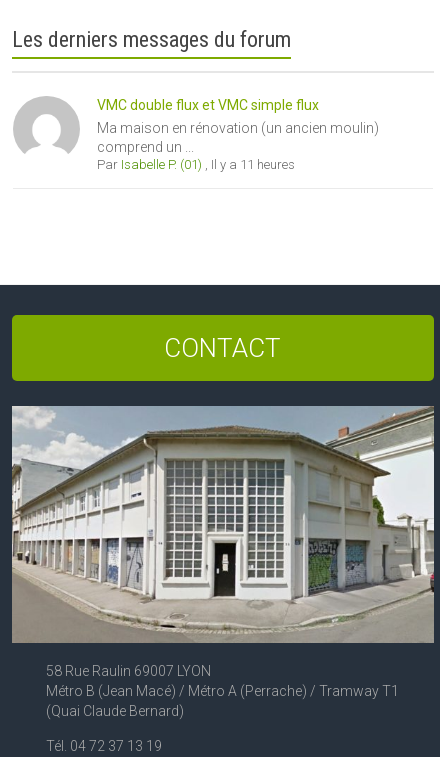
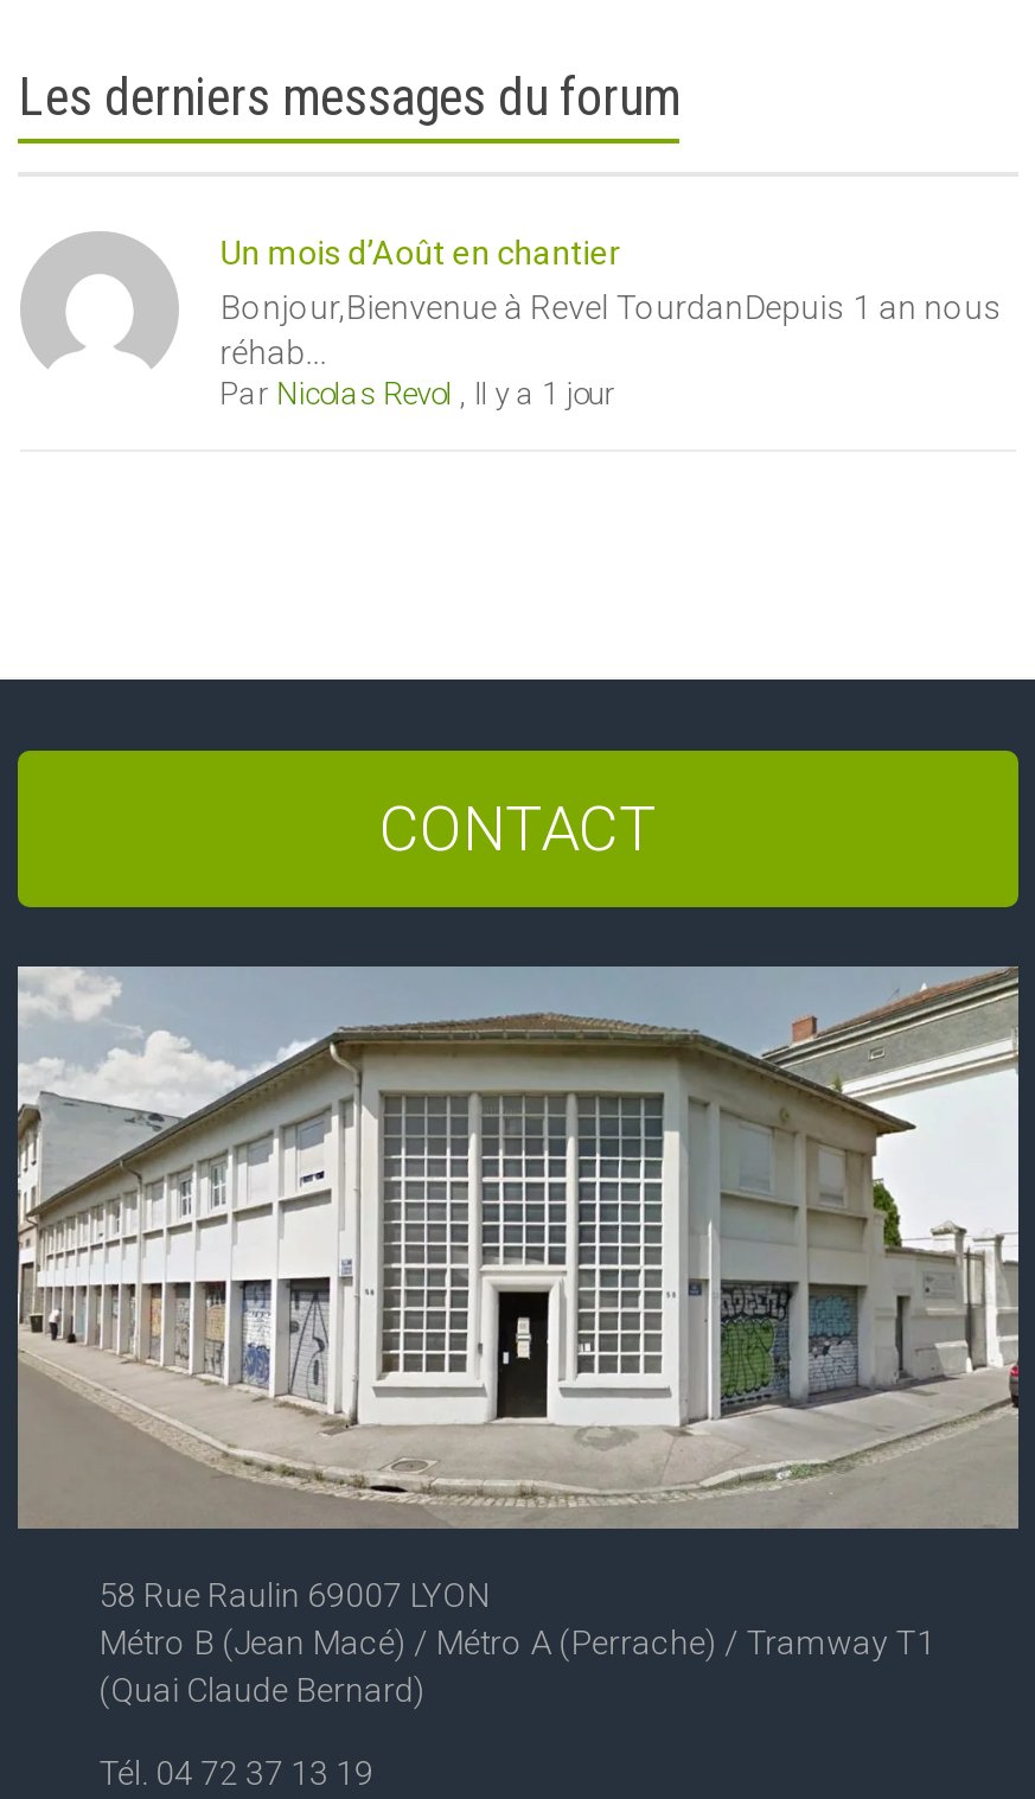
[97,97,379,172] VMC double flux et VMC simple flux | Ma maison en rénovation (un ancien moulin) | comprend un ... | Par Isabelle P. (01), Il y a 11 heures -> [220,233,1003,411] Un mois d’Août en chantier | Bonjour,Bienvenue à Revel TourdanDepuis 1 an nous | réhab... | Par Nicolas Revol, Il y a 1 jour

